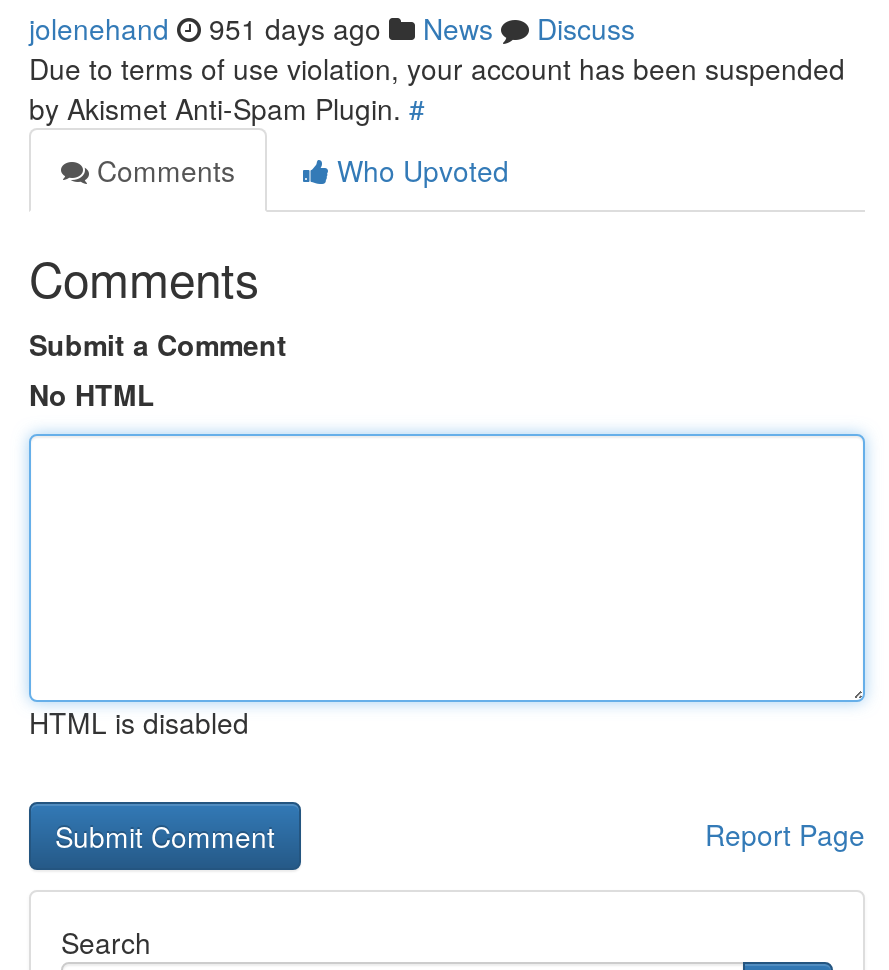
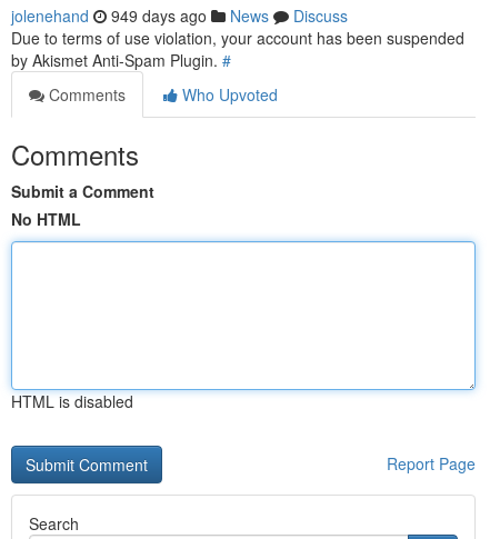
[29,8,635,48] jolenehand 951 days ago News Discuss -> [11,4,348,27] jolenehand 949 days ago News Discuss

